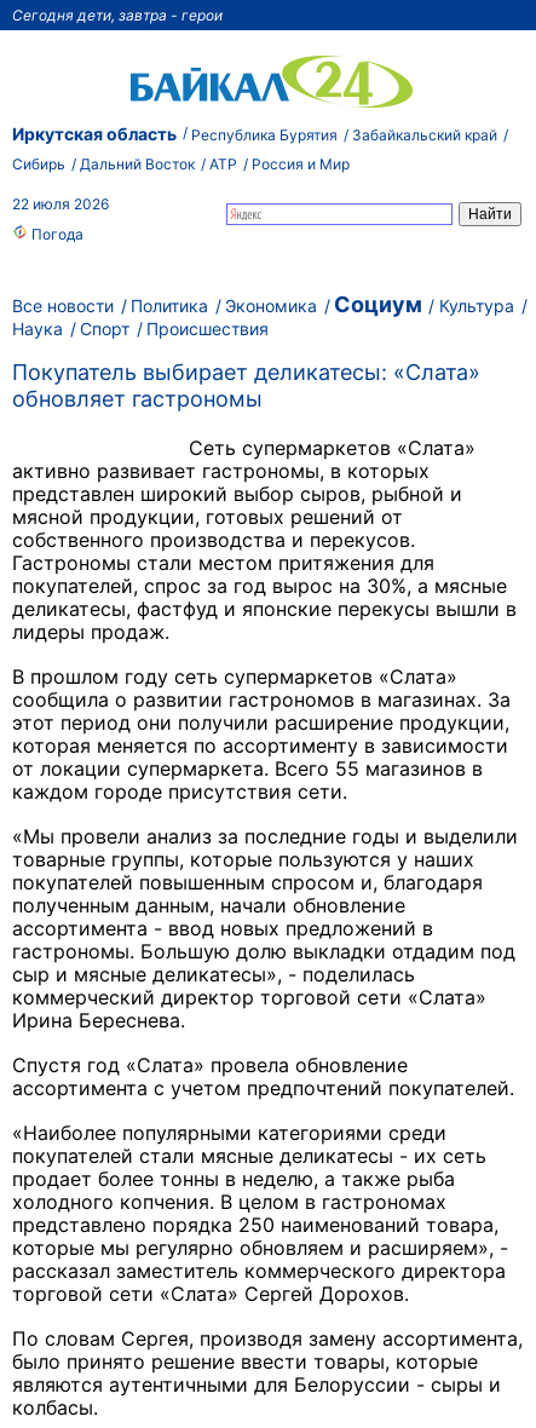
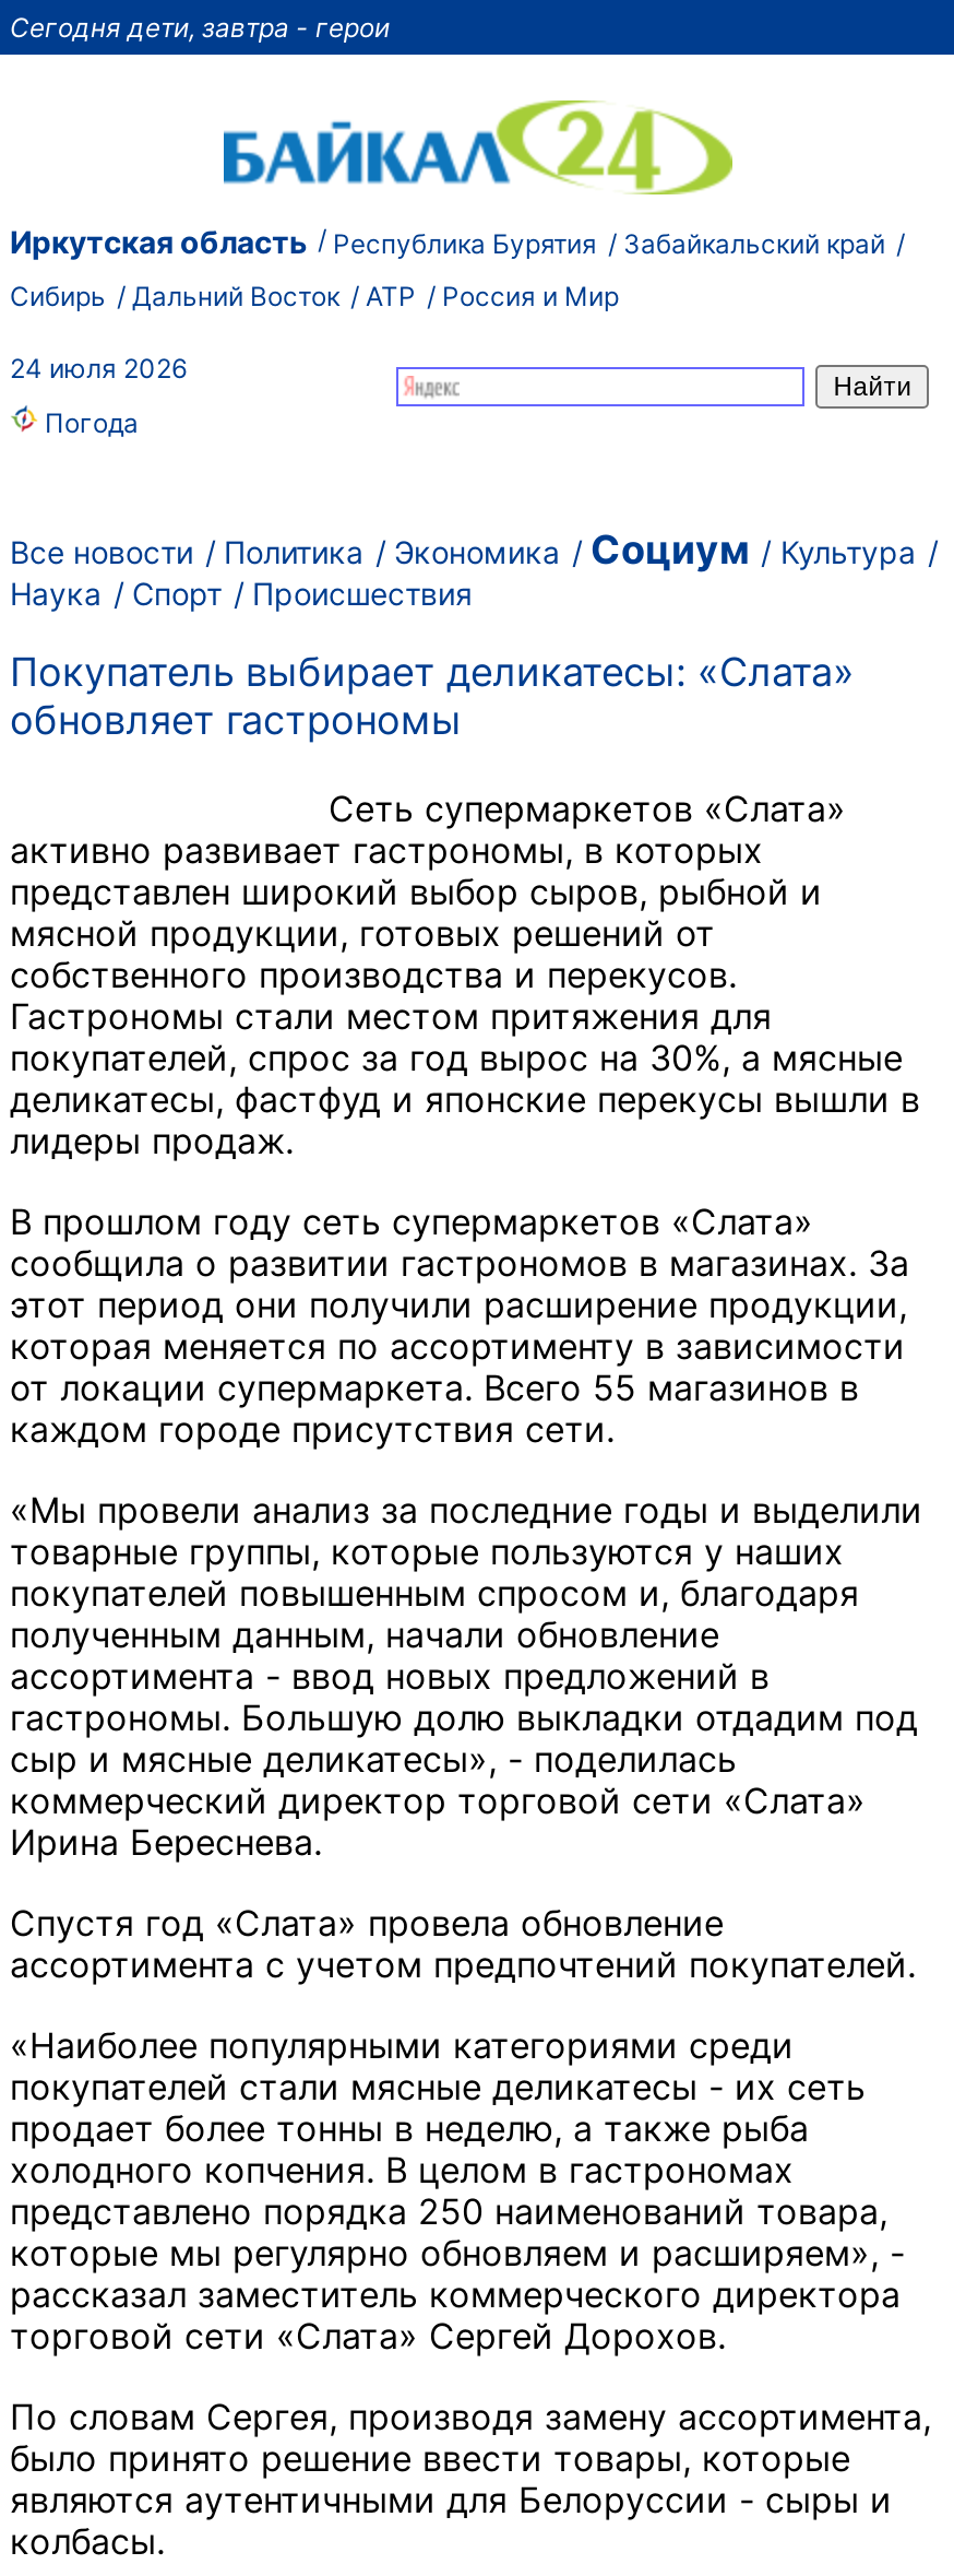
[12,195,109,213] 22 июля 2026 -> [10,352,187,385] 24 июля 2026

